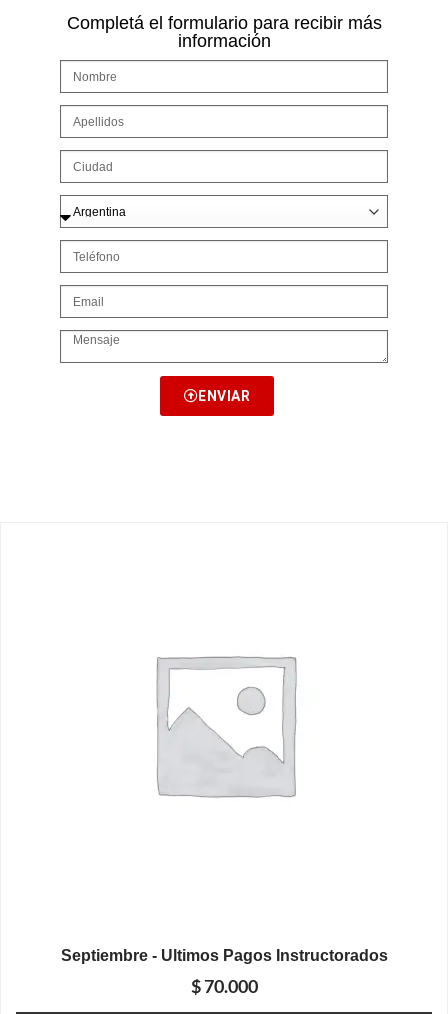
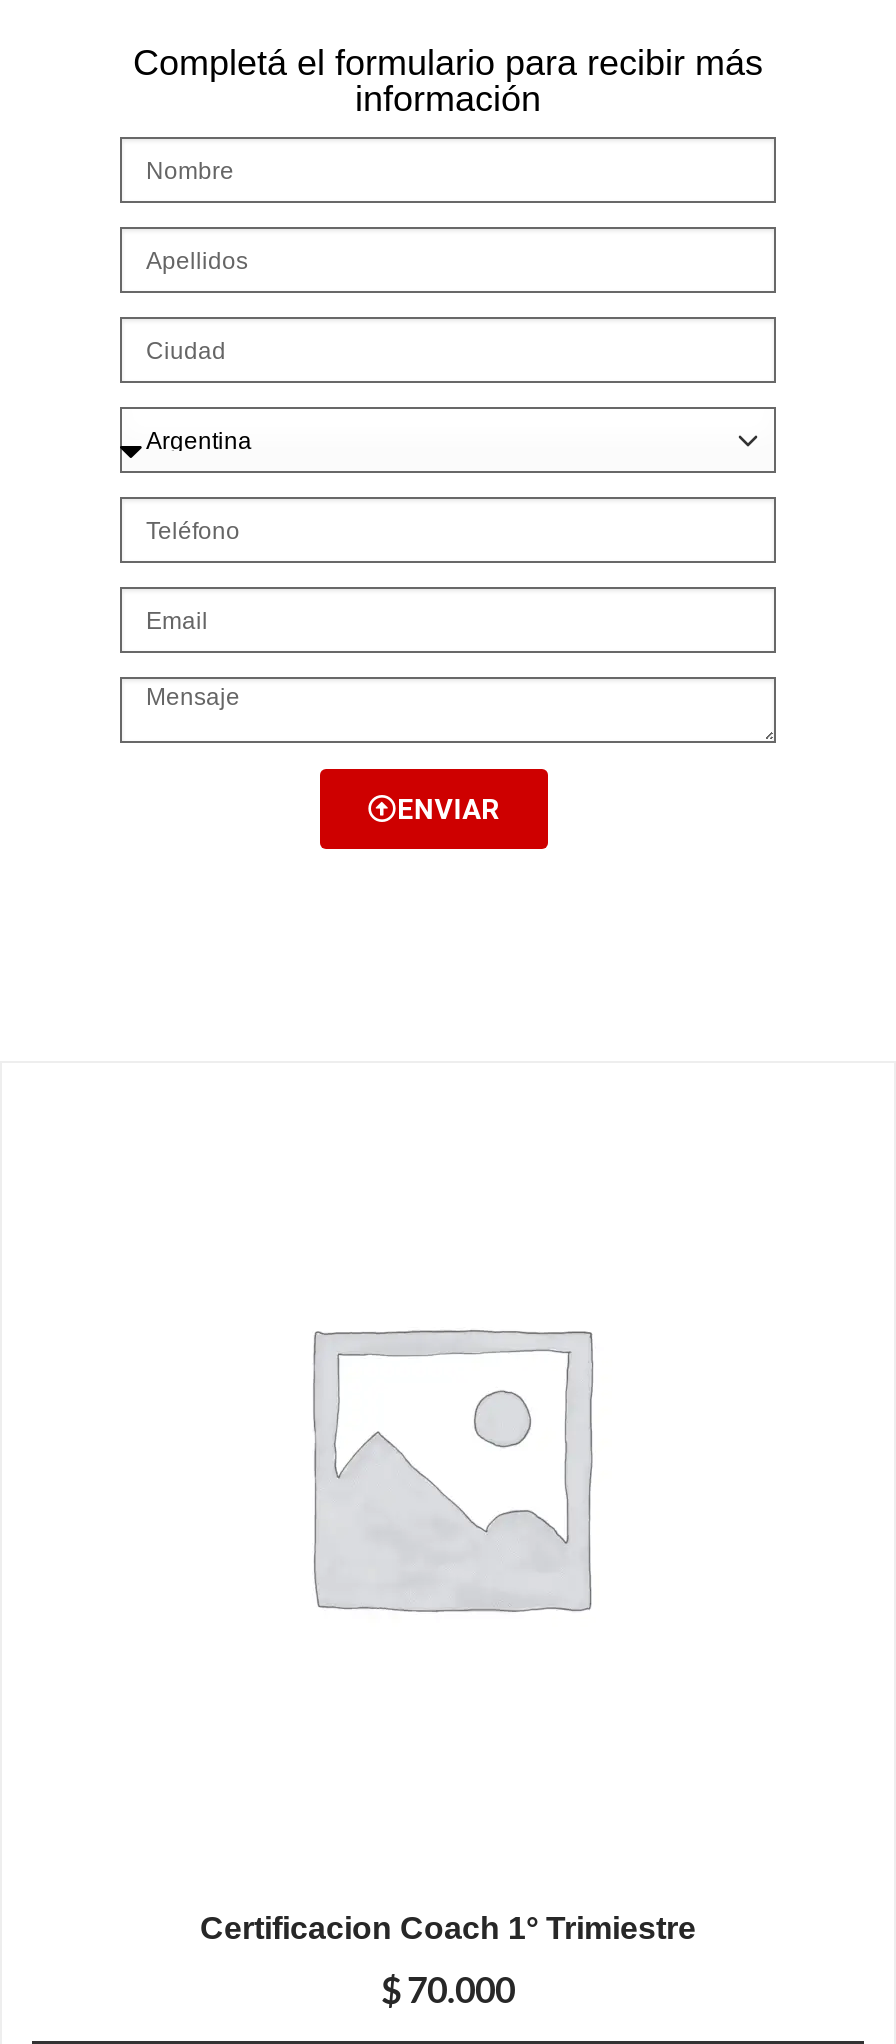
[60,947,387,964] Septiembre - Ultimos Pagos Instructorados -> [200,1911,696,1945] Certificacion Coach 1° Trimiestre

